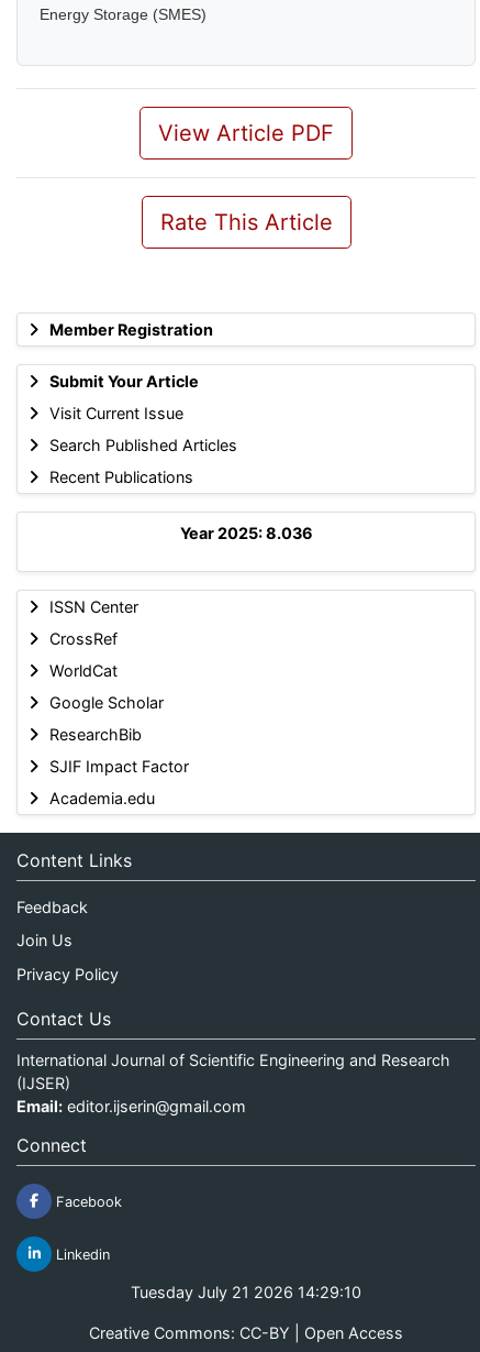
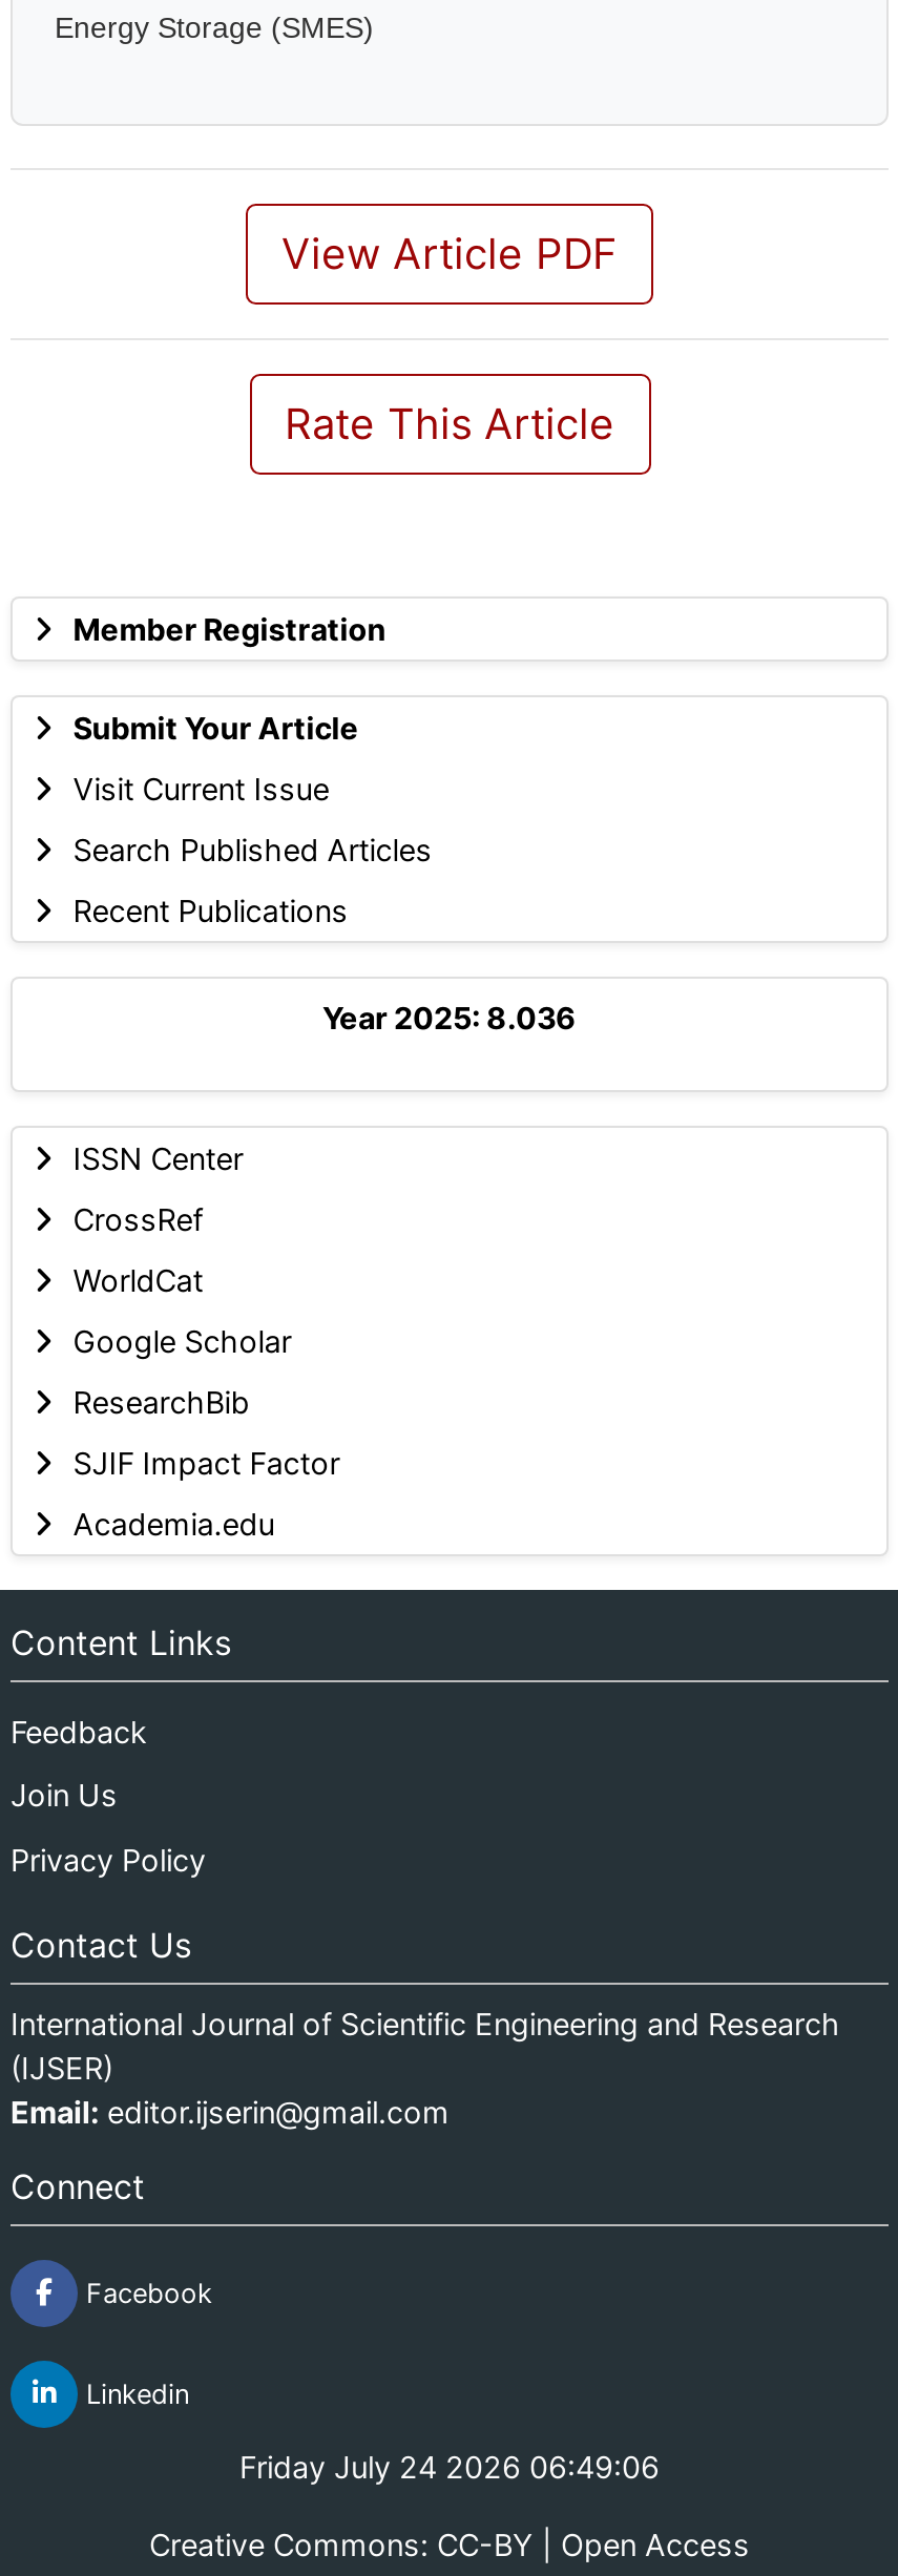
[131,1282,361,1301] Tuesday July 21 2026 14:29:10 -> [239,2449,660,2484] Friday July 24 2026 06:49:06

